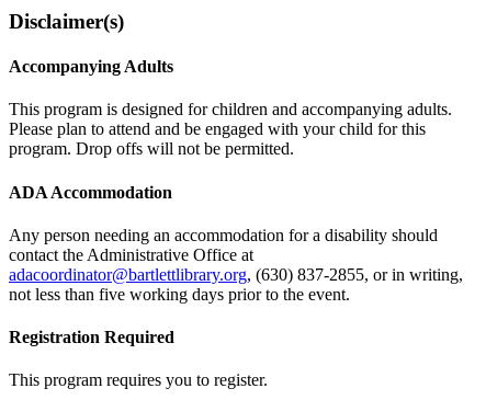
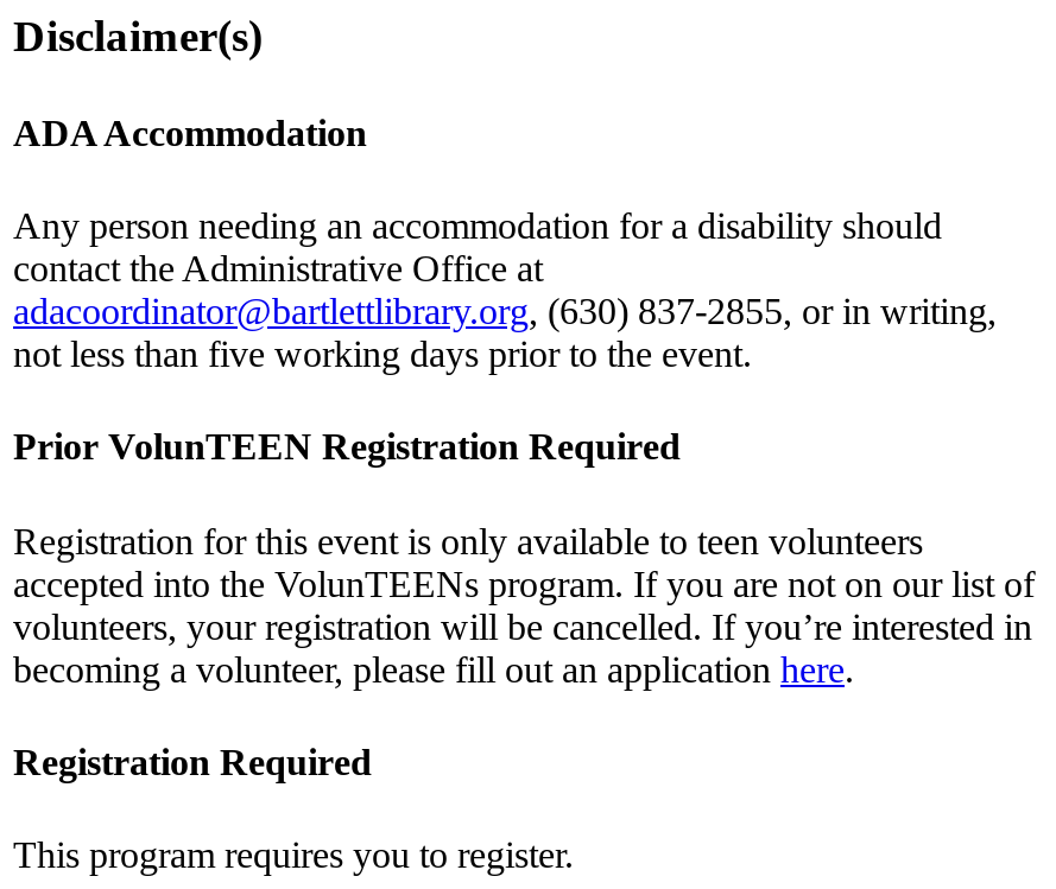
[9,57,452,158] Accompanying Adults | This program is designed for children and accompanying adults. | Please plan to attend and be engaged with your child for this | program. Drop offs will not be permitted. -> none
moved [9,183,463,303] -> [13,113,997,375]: ADA Accommodation | Any person needing an accommodation for a disability should | contact the Administrative Office at | adacoordinator@bartlettlibrary.org, (630) 837-2855, or in writing, | not less than five working days prior to the event.
none -> [13,428,1035,689] Prior VolunTEEN Registration Required | Registration for this event is only available to teen volunteers | accepted into the VolunTEENs program. If you are not on our list of | volunteers, your registration will be cancelled. If you’re interested in | becoming a volunteer, please fill out an application here.

